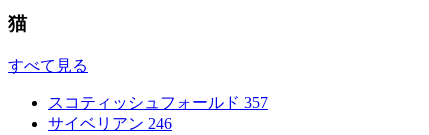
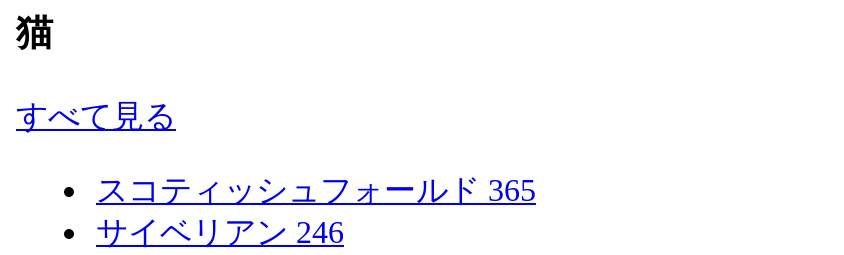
[48,94,268,111] スコティッシュフォールド 357 -> [96,172,536,206] スコティッシュフォールド 365

